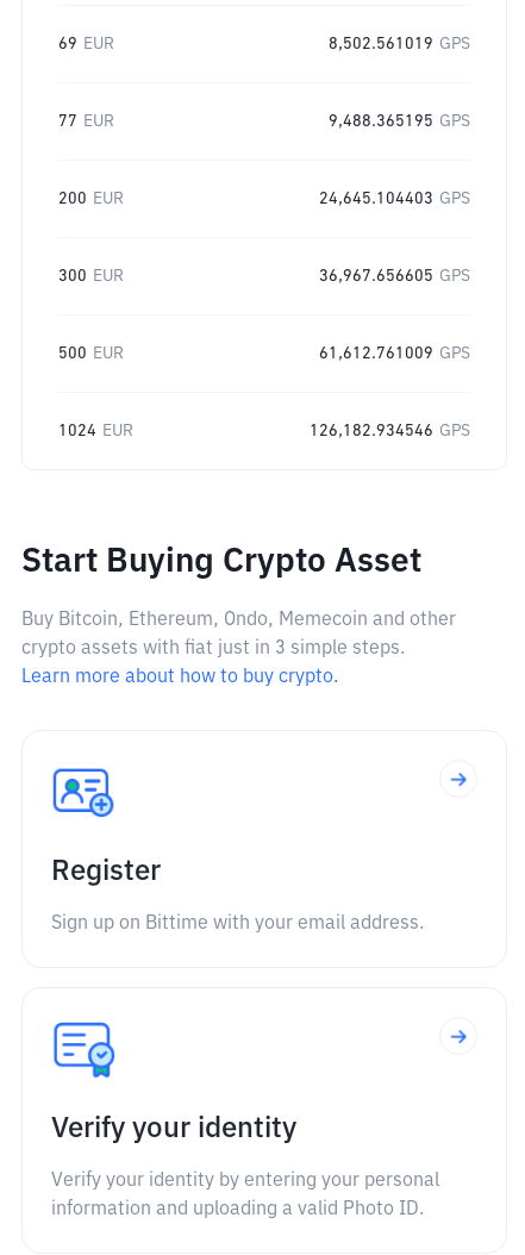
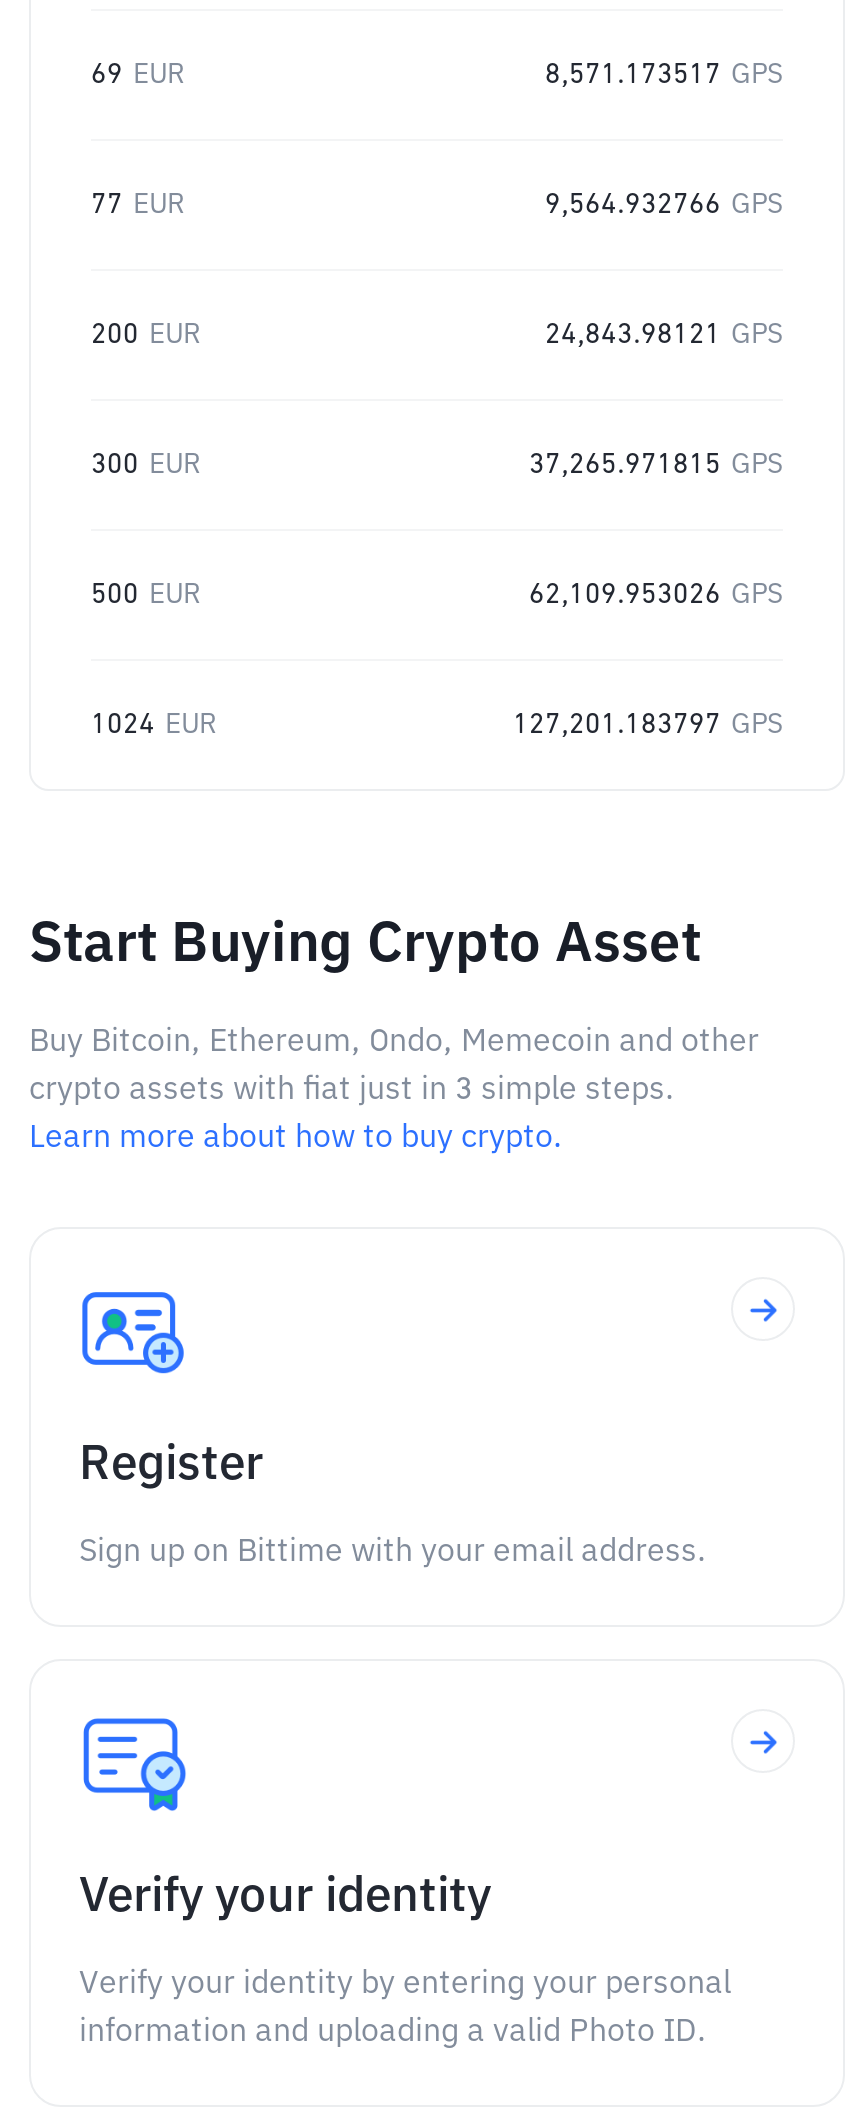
[329,36,470,52] 8,502.561019 GPS -> [545,61,783,89] 8,571.173517 GPS
[329,113,470,130] 9,488.365195 GPS -> [545,191,783,219] 9,564.932766 GPS
[319,191,470,207] 24,645.104403 GPS -> [545,321,783,349] 24,843.98121 GPS
[319,268,470,285] 36,967.656605 GPS -> [529,451,783,479] 37,265.971815 GPS
[319,345,470,362] 61,612.761009 GPS -> [529,581,783,609] 62,109.953026 GPS
[310,423,470,439] 126,182.934546 GPS -> [513,711,783,739] 127,201.183797 GPS

